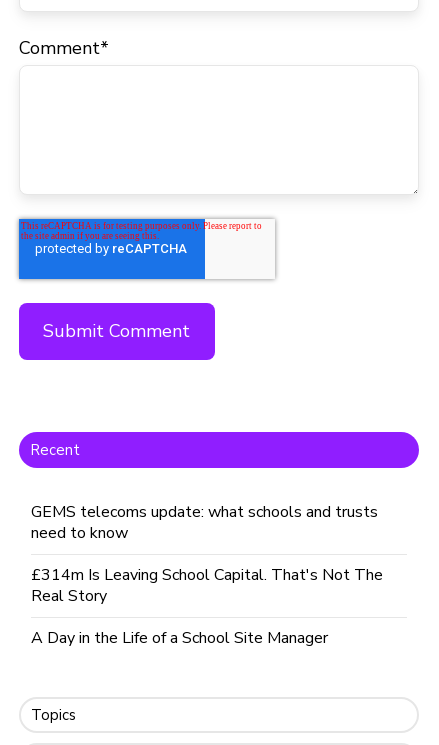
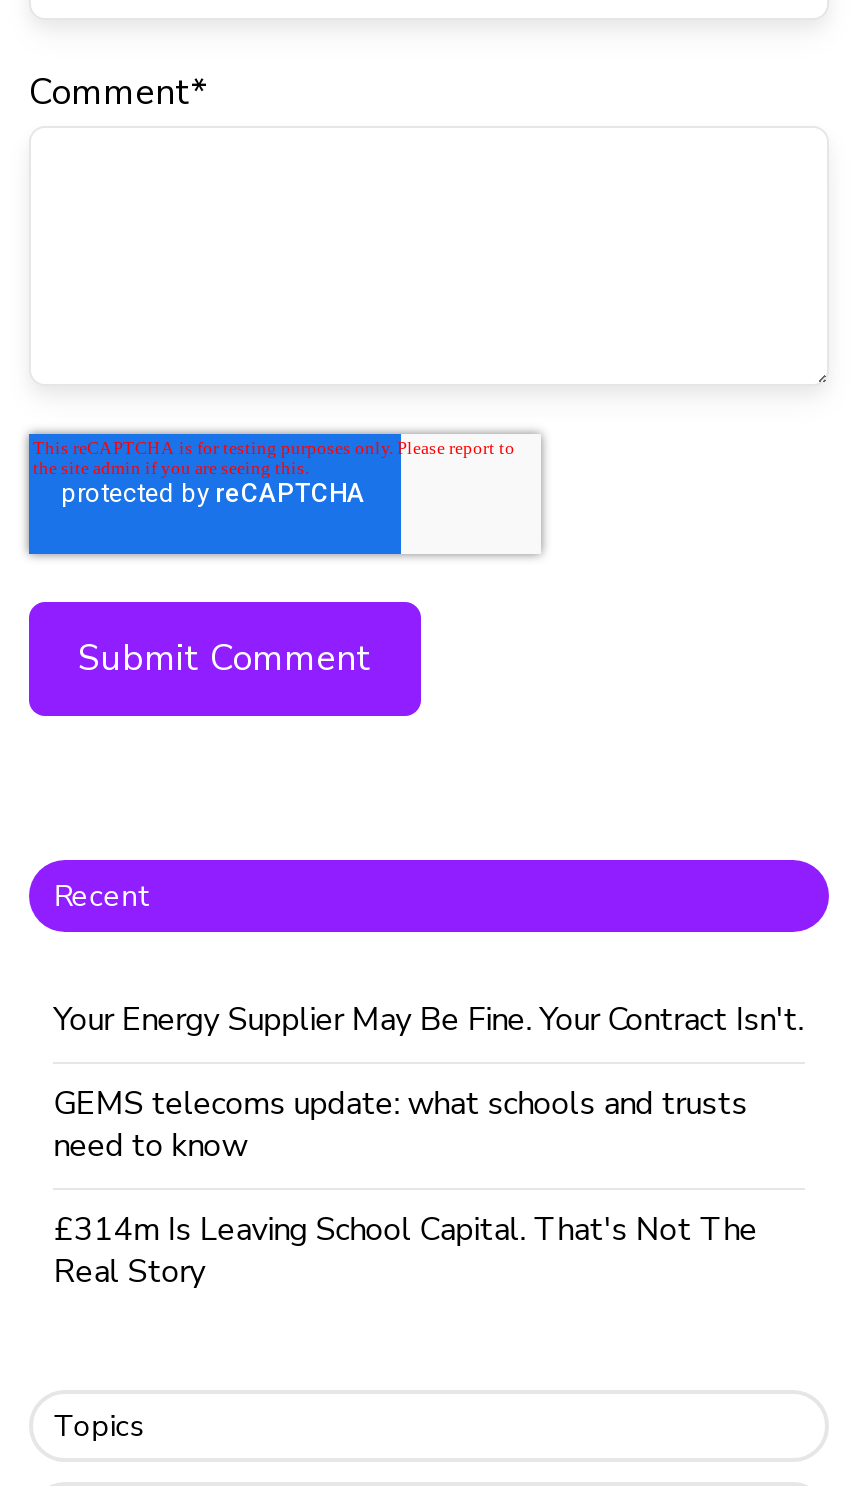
none -> [53,998,803,1042] Your Energy Supplier May Be Fine. Your Contract Isn't.
moved [31,501,383,607] -> [53,1082,757,1294]: GEMS telecoms update: what schools and trusts | need to know | £314m Is Leaving School Capital. That's Not The | Real Story
[31,627,328,649] A Day in the Life of a School Site Manager -> none

